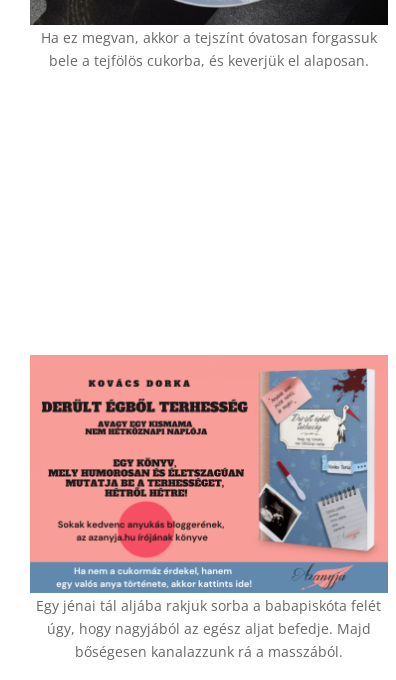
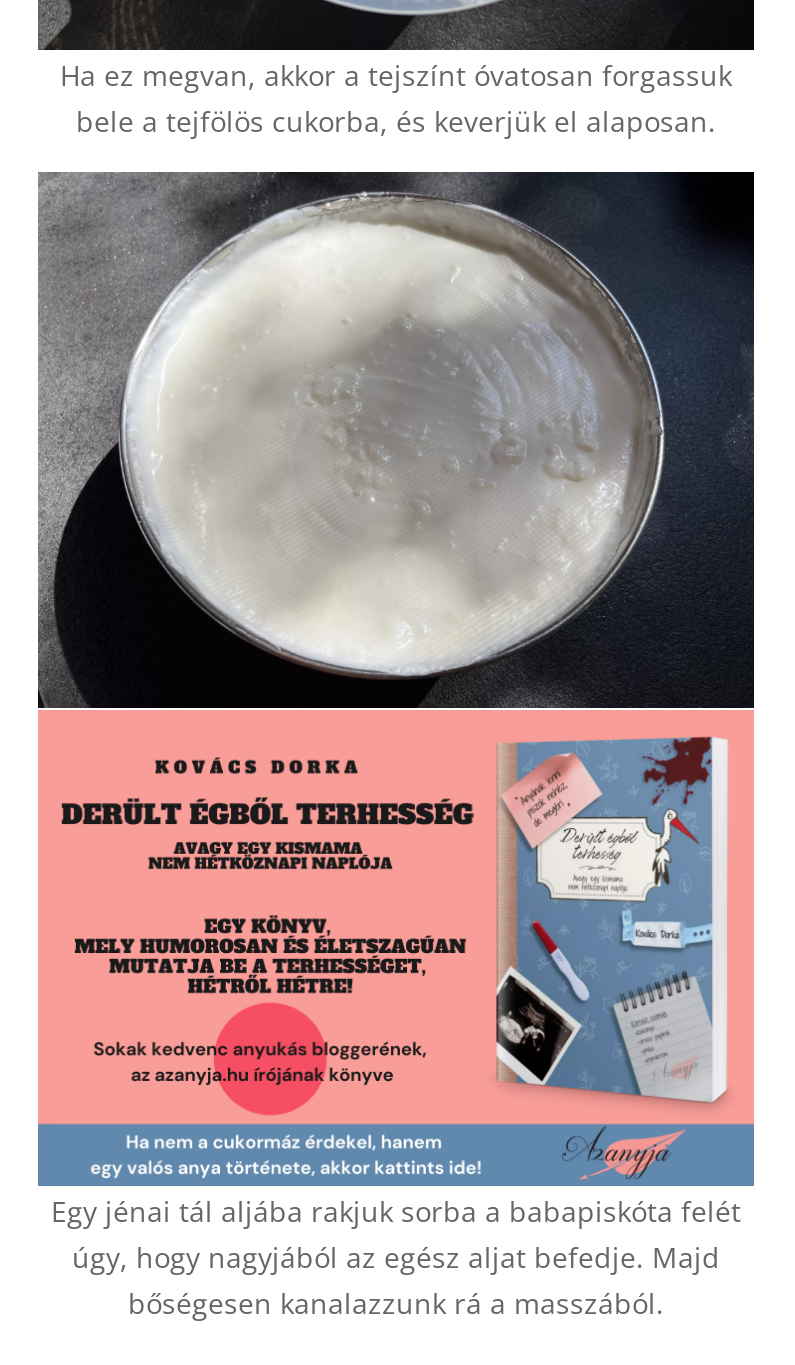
none -> [36,170,756,710] [image]

